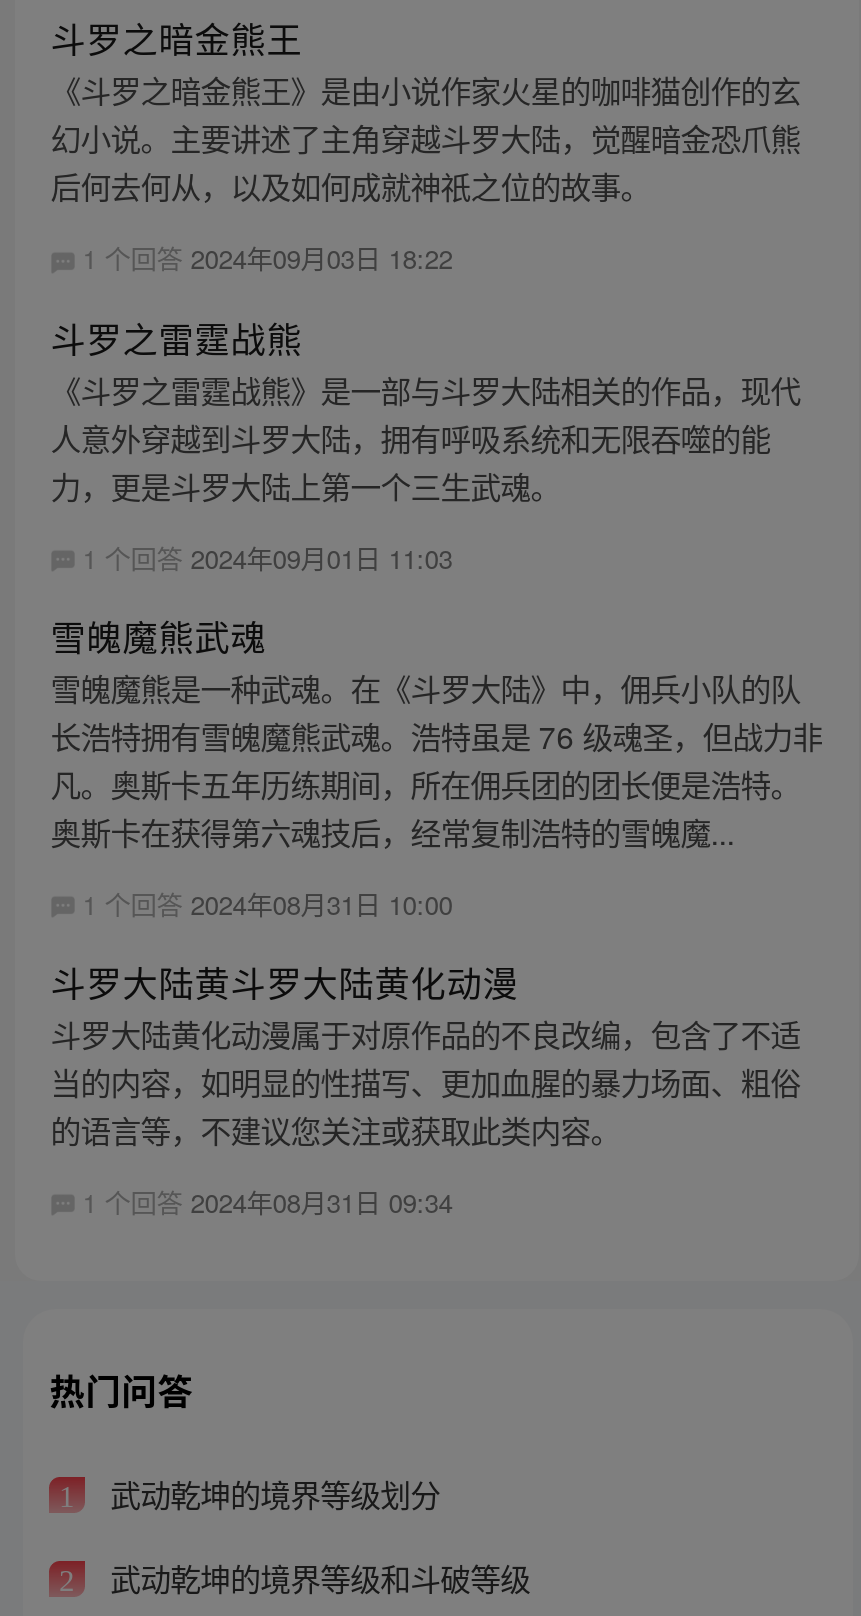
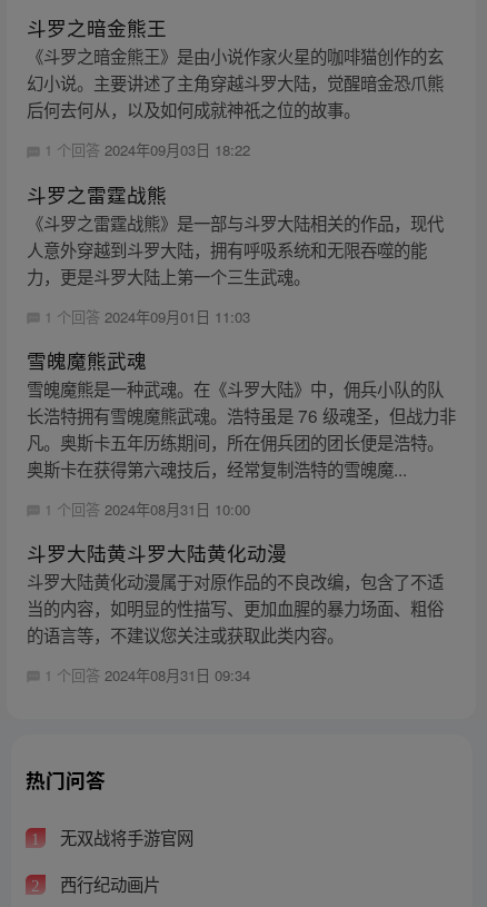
[102,1472,440,1516] 武动乾坤的境界等级划分 -> [55,825,193,850] 无双战将手游官网
[102,1555,530,1599] 武动乾坤的境界等级和斗破等级 -> [55,871,160,896] 西行纪动画片

